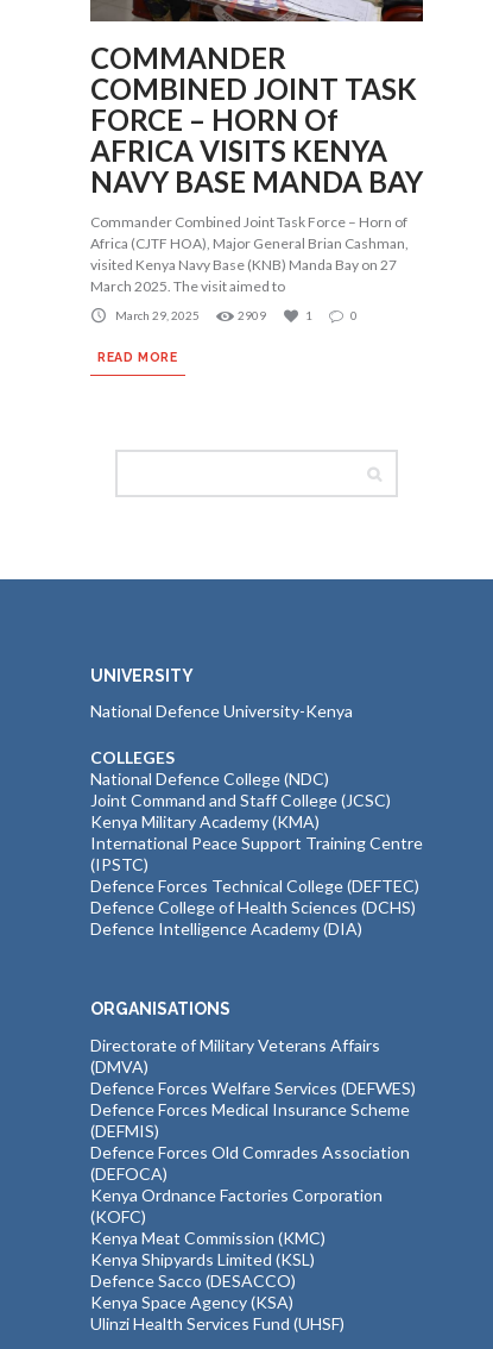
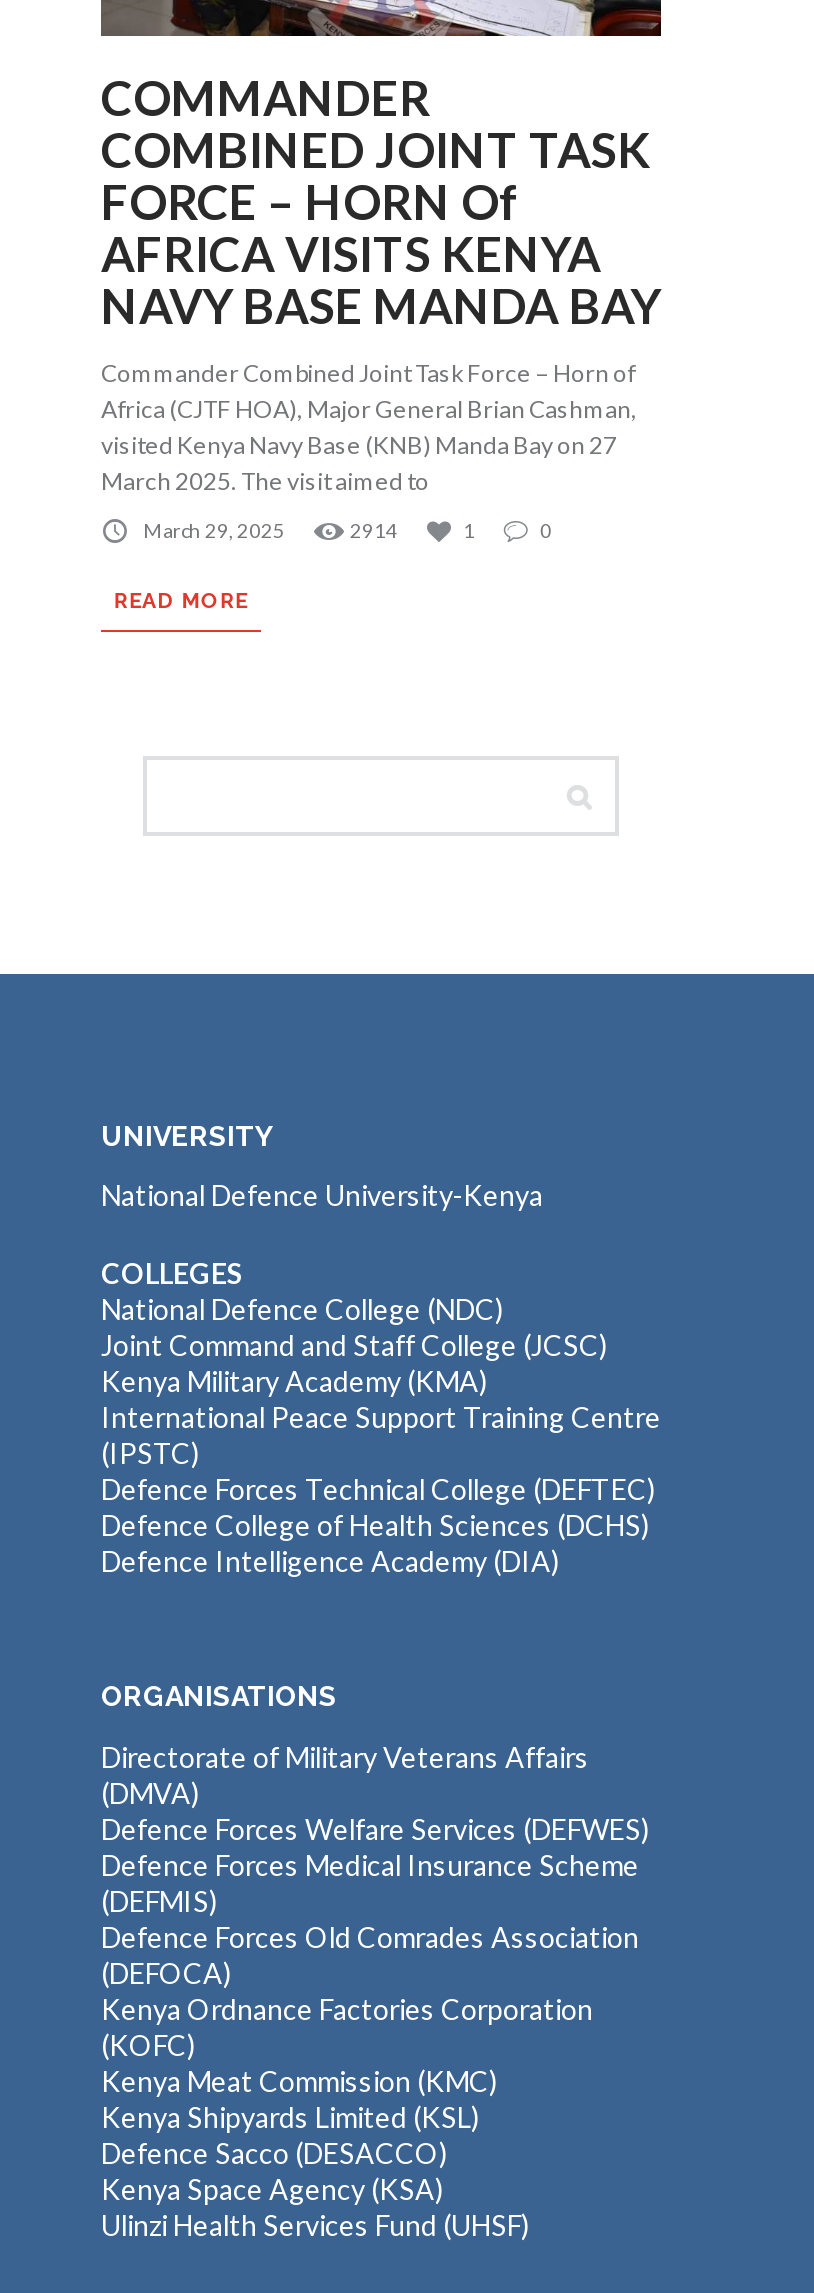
[238,308,267,322] 2909 -> [350,518,398,542] 2914

